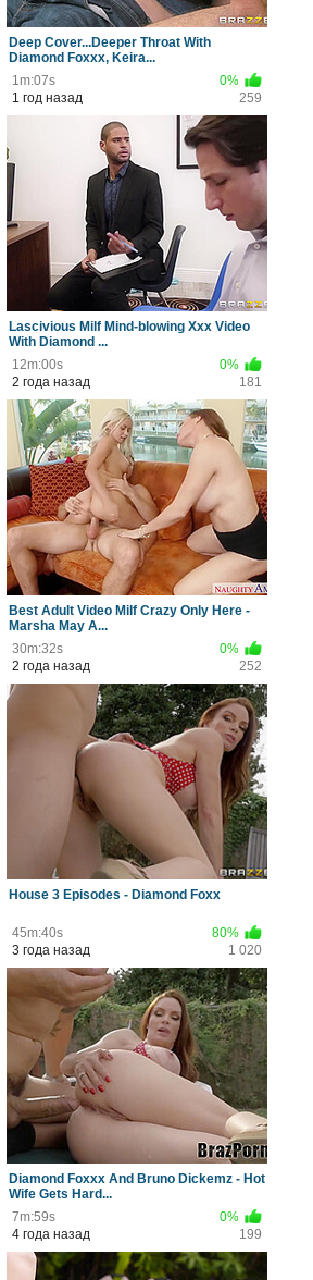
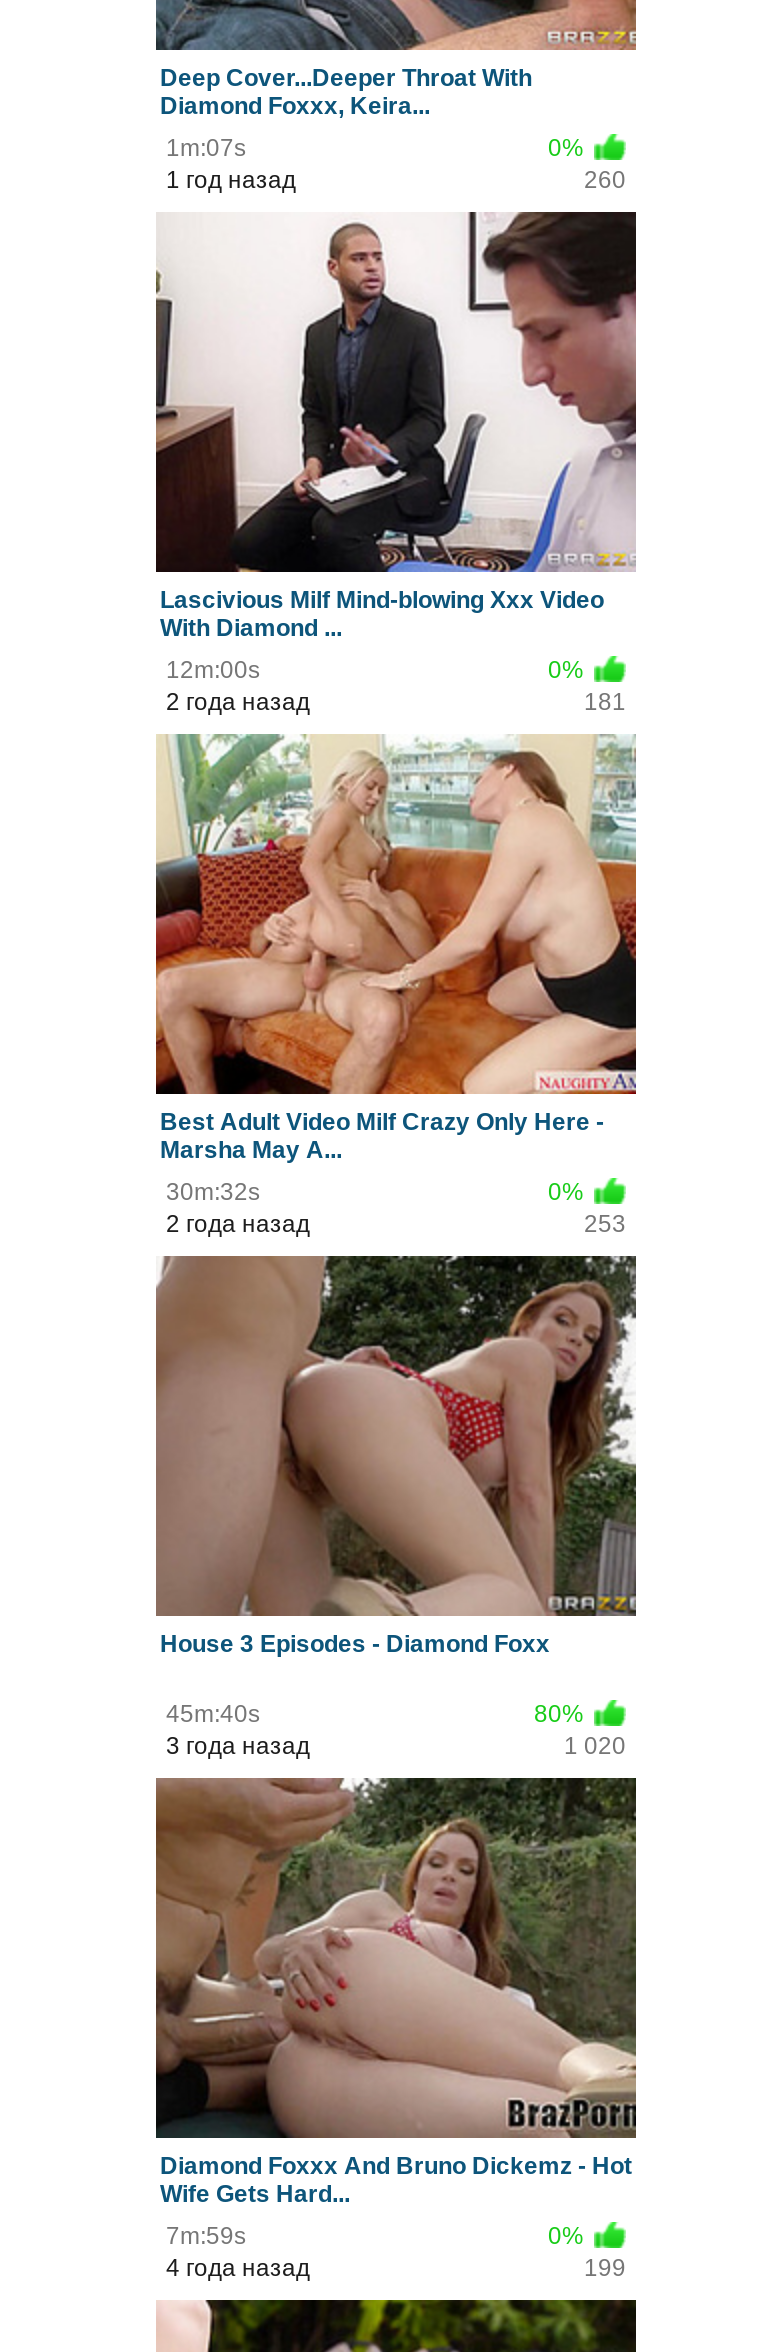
[239,90,262,106] 259 -> [584,166,626,194] 260
[239,659,262,674] 252 -> [584,1210,626,1238] 253

